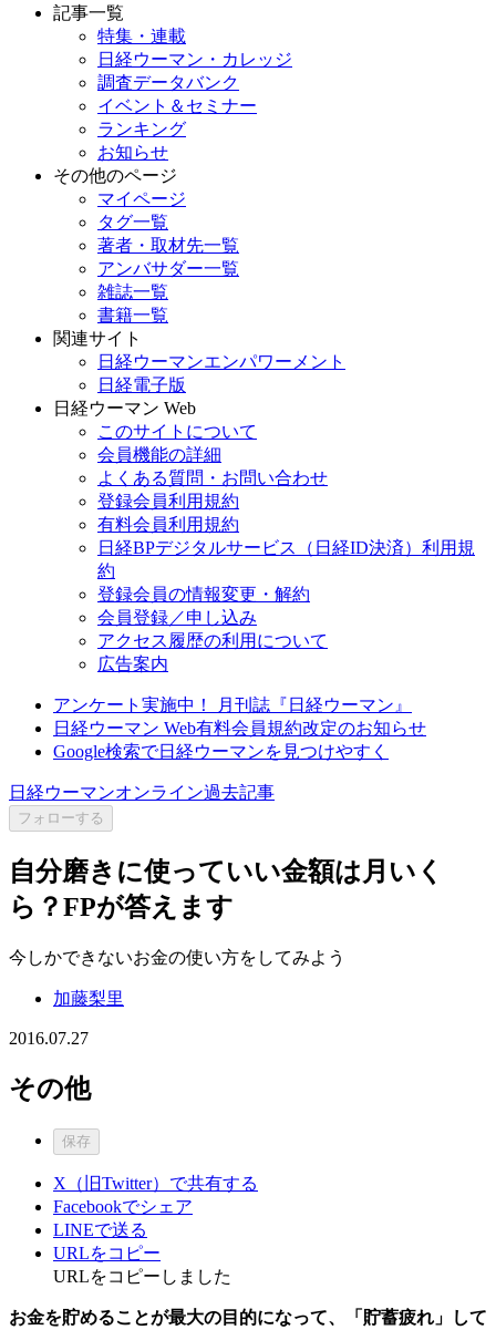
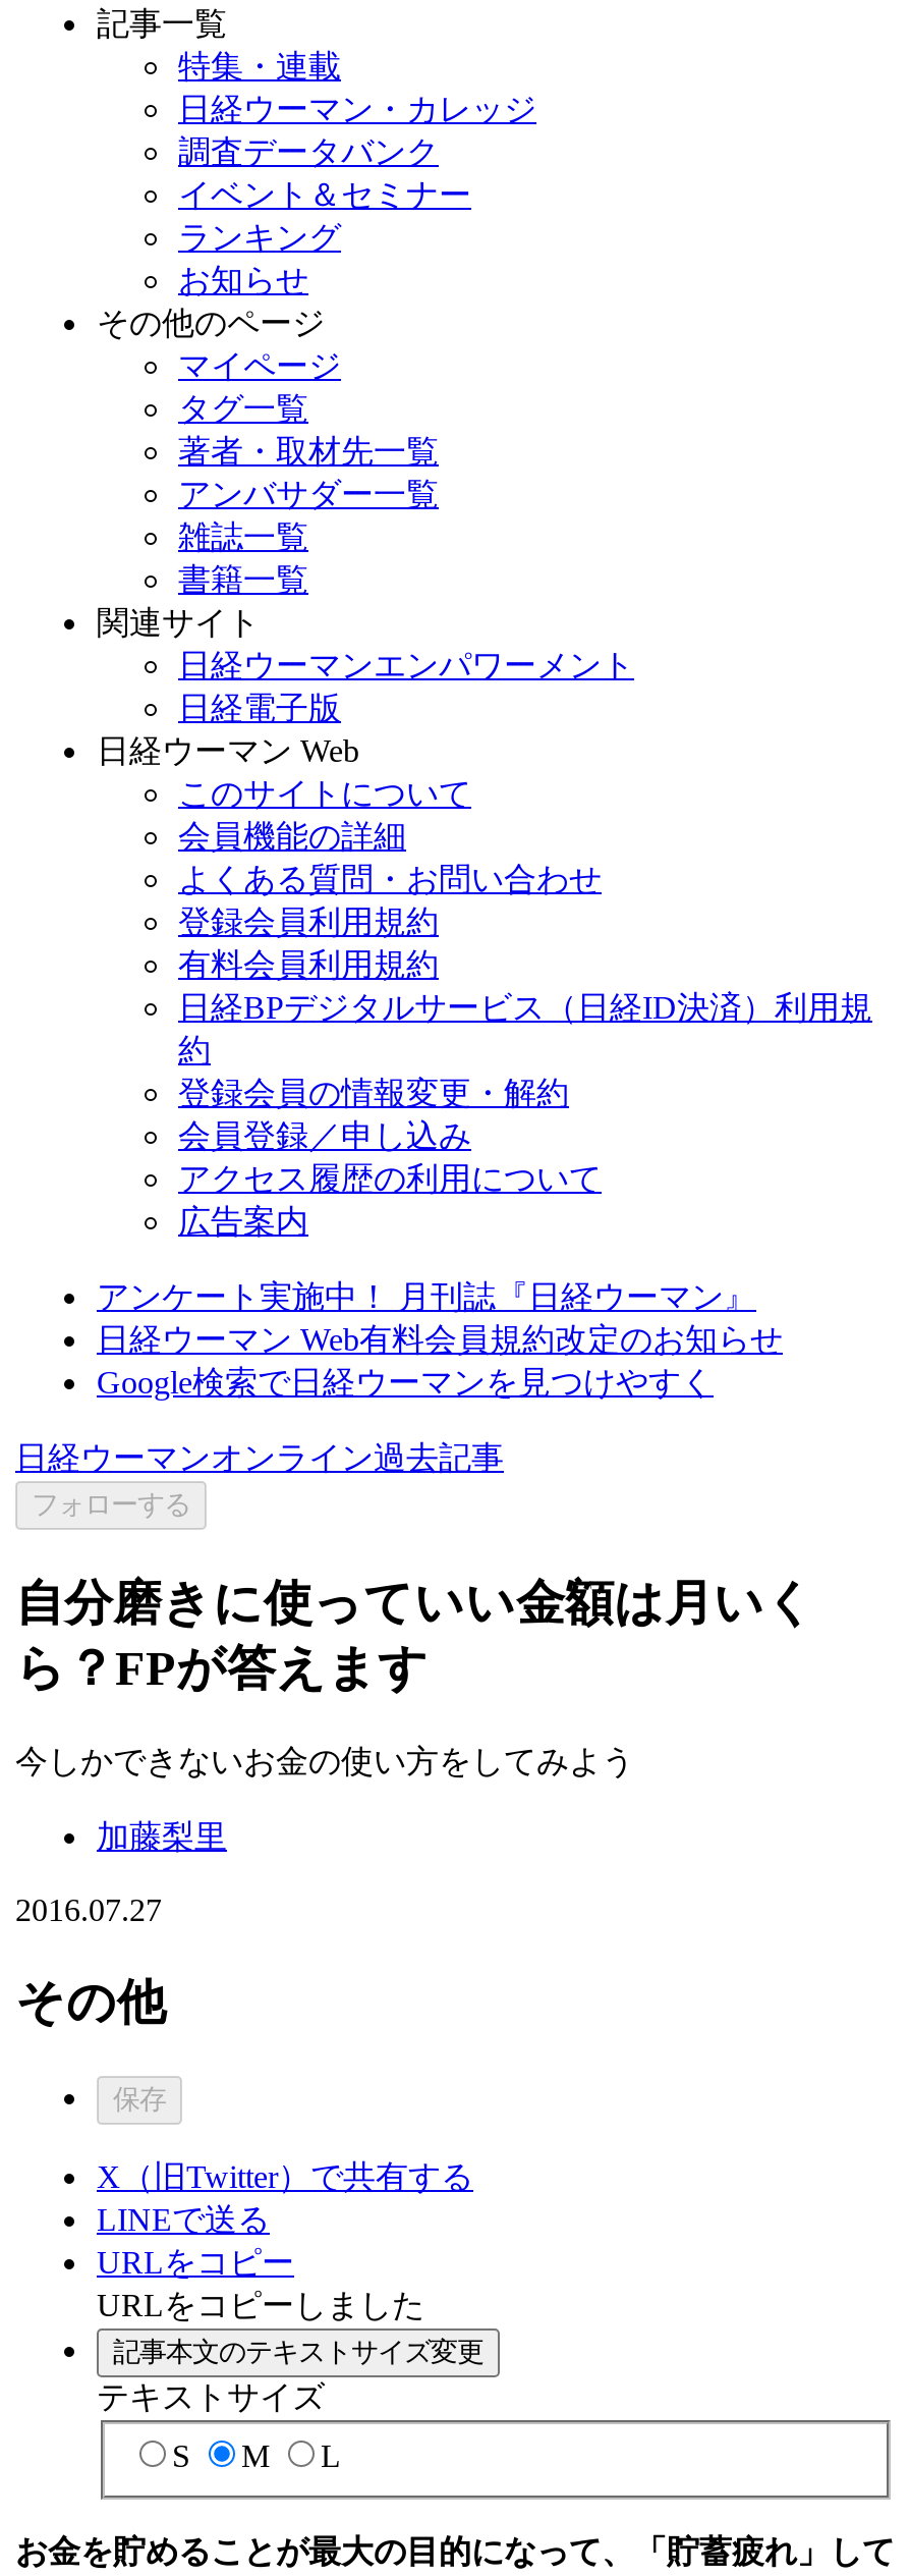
[53,1197,193,1215] Facebookでシェア -> none
moved [53,1220,231,1285] -> [97,2201,424,2322]: LINEで送る | URLをコピー | URLをコピーしました
none -> [97,2336,484,2474] 記事本文のテキストサイズ変更 | テキストサイズ | S | M | L

